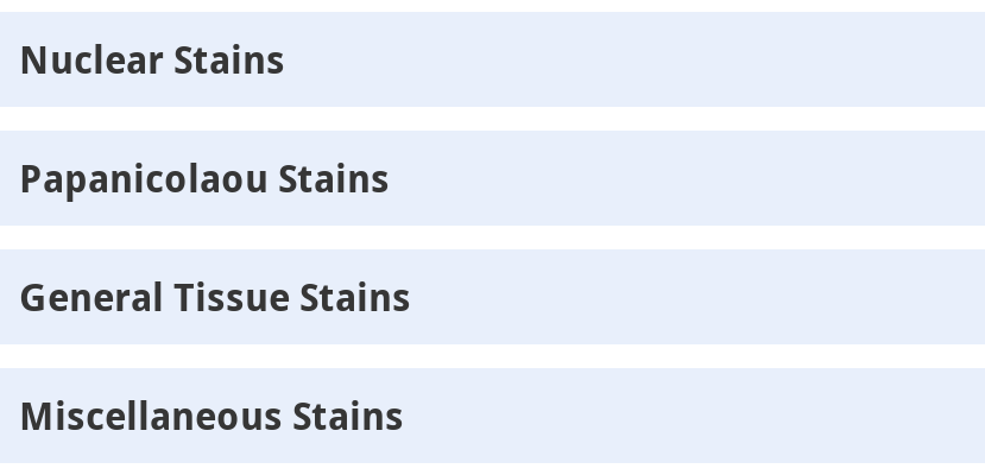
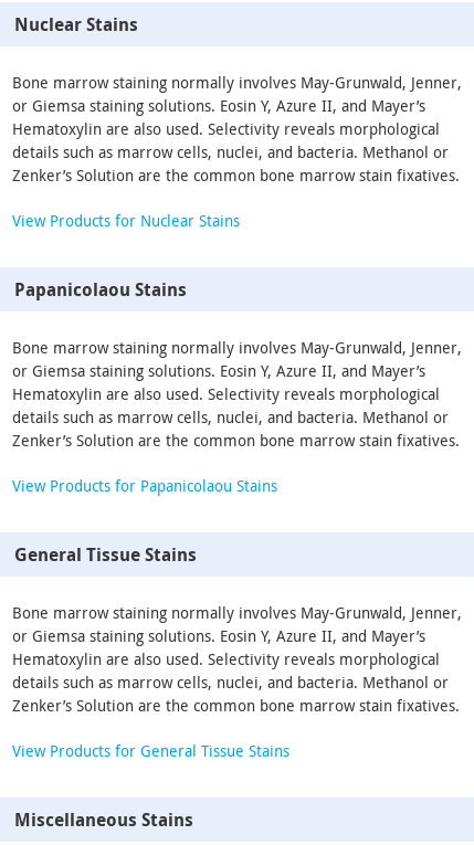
none -> [12,72,462,231] Bone marrow staining normally involves May-Grunwald, Jenner, | or Giemsa staining solutions. Eosin Y, Azure II, and Mayer’s | Hematoxylin are also used. Selectivity reveals morphological | details such as marrow cells, nuclei, and bacteria. Methanol or | Zenker’s Solution are the common bone marrow stain fixatives. | View Products for Nuclear Stains
none -> [12,337,462,496] Bone marrow staining normally involves May-Grunwald, Jenner, | or Giemsa staining solutions. Eosin Y, Azure II, and Mayer’s | Hematoxylin are also used. Selectivity reveals morphological | details such as marrow cells, nuclei, and bacteria. Methanol or | Zenker’s Solution are the common bone marrow stain fixatives. | View Products for Papanicolaou Stains
none -> [12,602,462,761] Bone marrow staining normally involves May-Grunwald, Jenner, | or Giemsa staining solutions. Eosin Y, Azure II, and Mayer’s | Hematoxylin are also used. Selectivity reveals morphological | details such as marrow cells, nuclei, and bacteria. Methanol or | Zenker’s Solution are the common bone marrow stain fixatives. | View Products for General Tissue Stains

